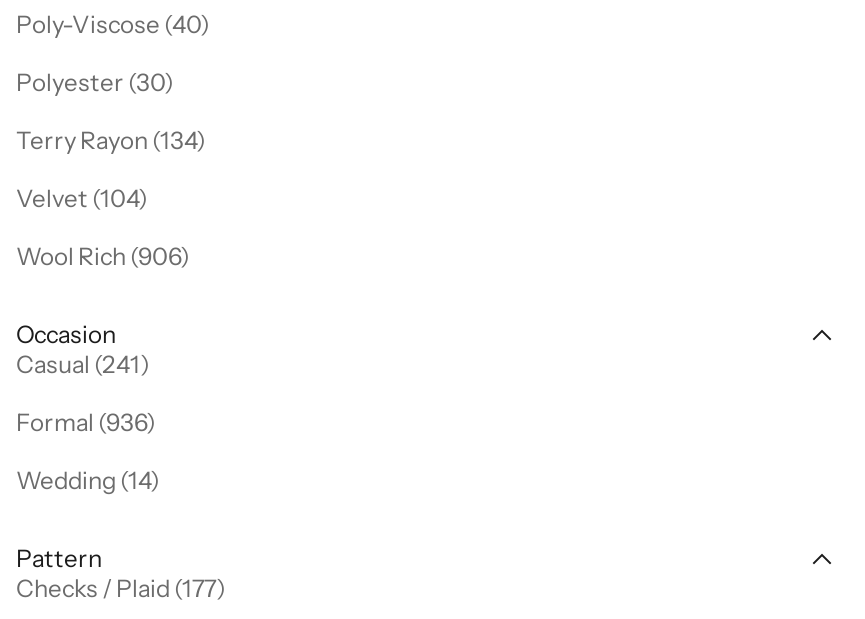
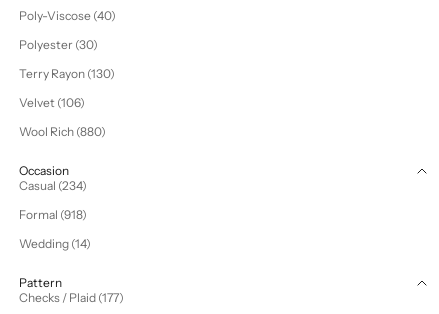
[16,125,206,155] Terry Rayon (134) -> [19,66,115,81] Terry Rayon (130)
[16,183,148,213] Velvet (104) -> [19,95,85,110] Velvet (106)
[16,241,190,271] Wool Rich (906) -> [19,124,106,139] Wool Rich (880)
[16,349,150,379] Casual (241) -> [19,178,87,193] Casual (234)
[16,407,156,437] Formal (936) -> [19,207,87,222] Formal (918)

